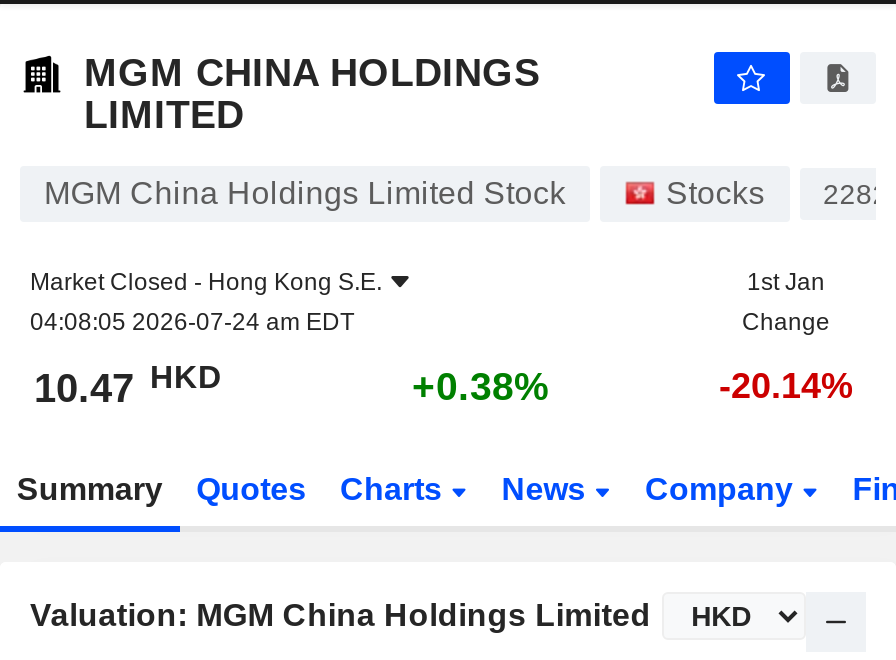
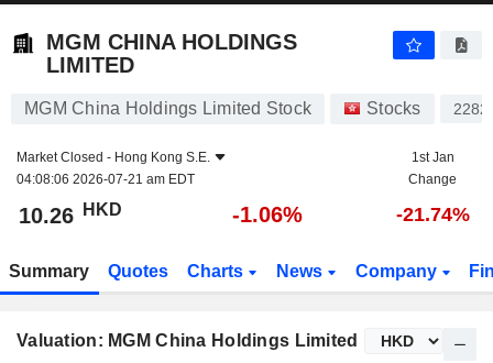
[30,308,354,336] 04:08:05 2026-07-24 am EDT -> [17,172,195,187] 04:08:06 2026-07-21 am EDT
[34,359,222,410] 10.47 HKD -> [19,200,122,228] 10.26 HKD
[412,364,550,408] +0.38% -> [232,202,303,227] -1.06%
[719,366,853,406] -20.14% -> [396,204,469,226] -21.74%

